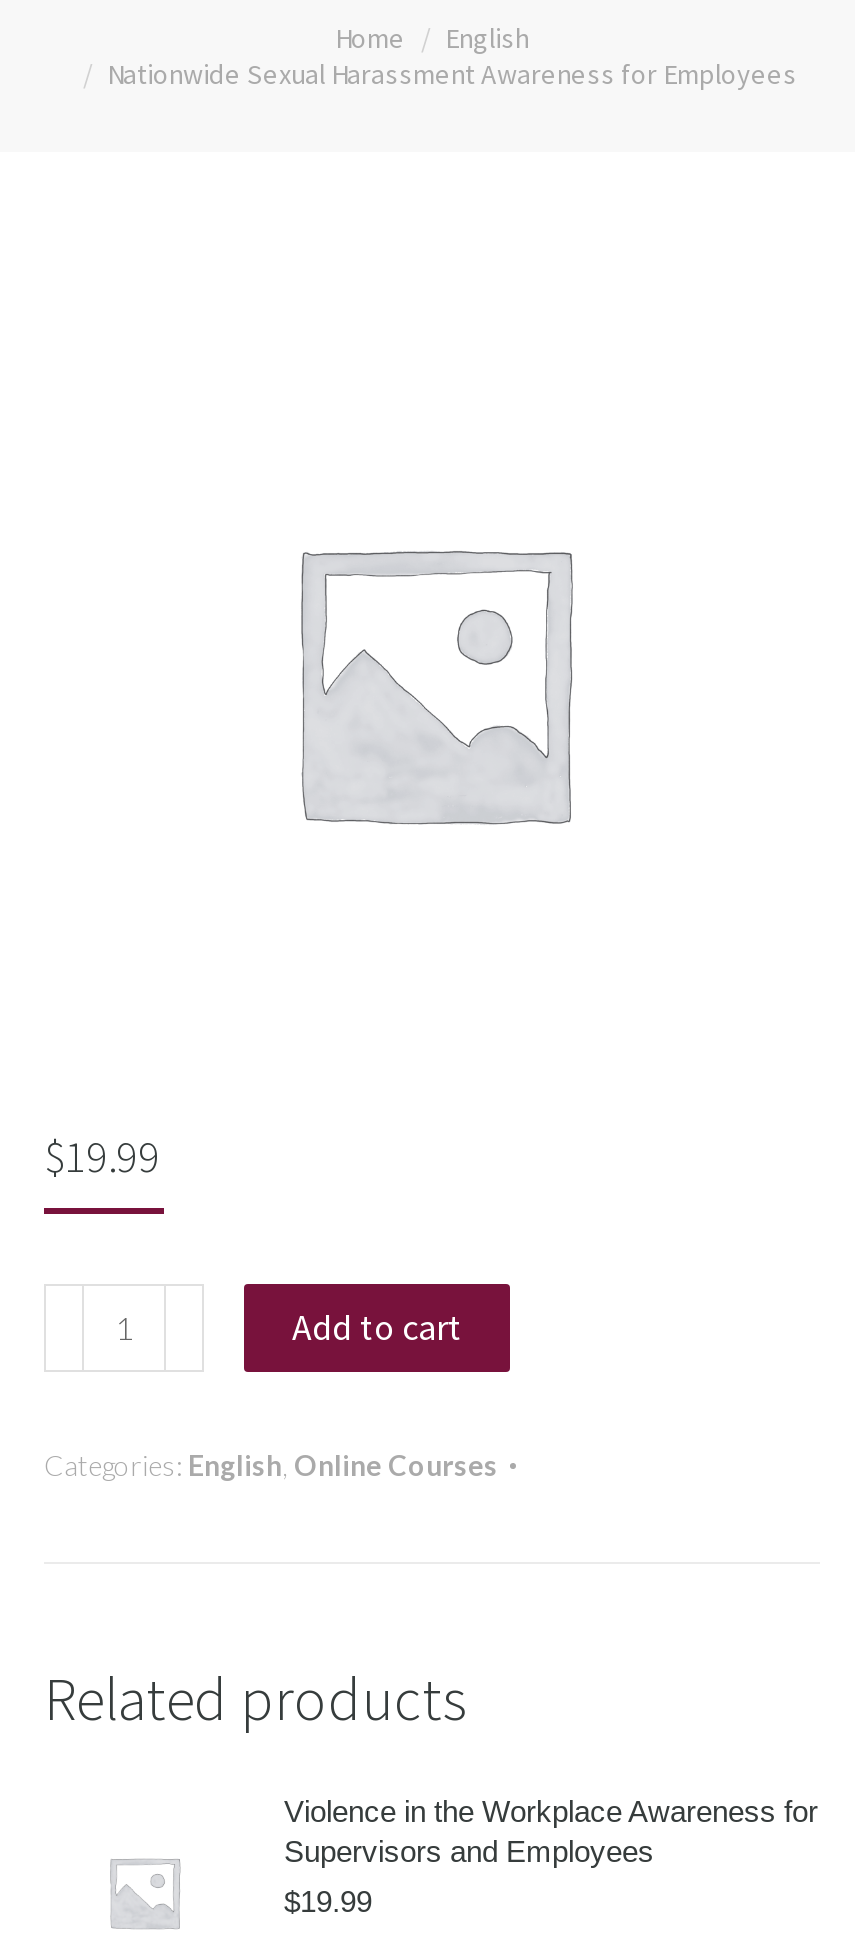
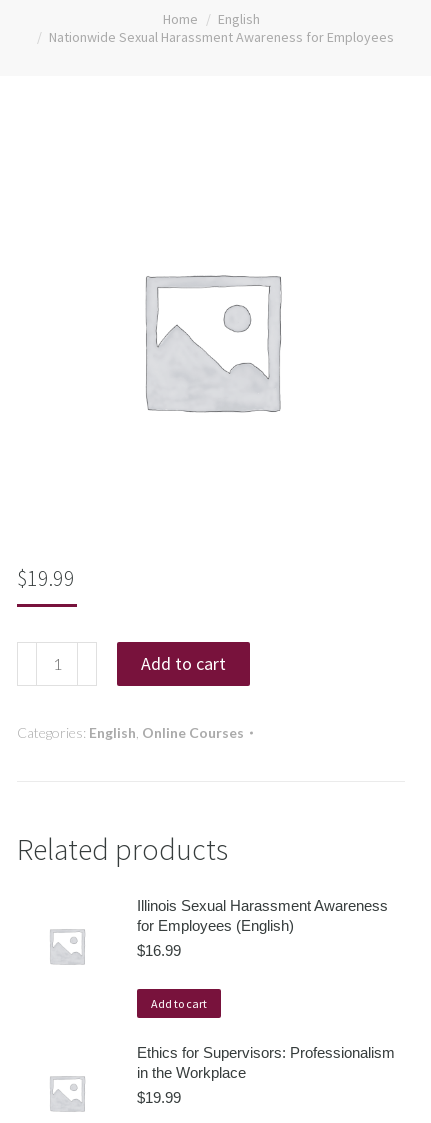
[284,1794,818,1868] Violence in the Workplace Awareness for | Supervisors and Employees -> [137,897,395,1081] Illinois Sexual Harassment Awareness | for Employees (English) | $16.99 | Add to cart | Ethics for Supervisors: Professionalism | in the Workplace

